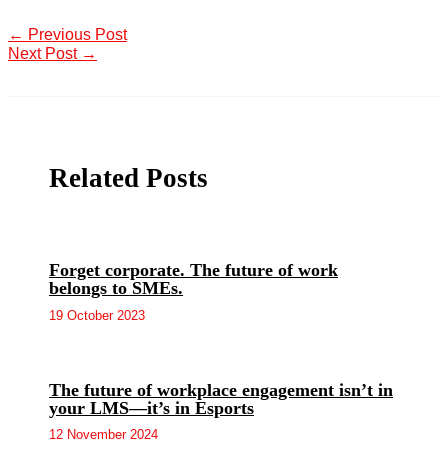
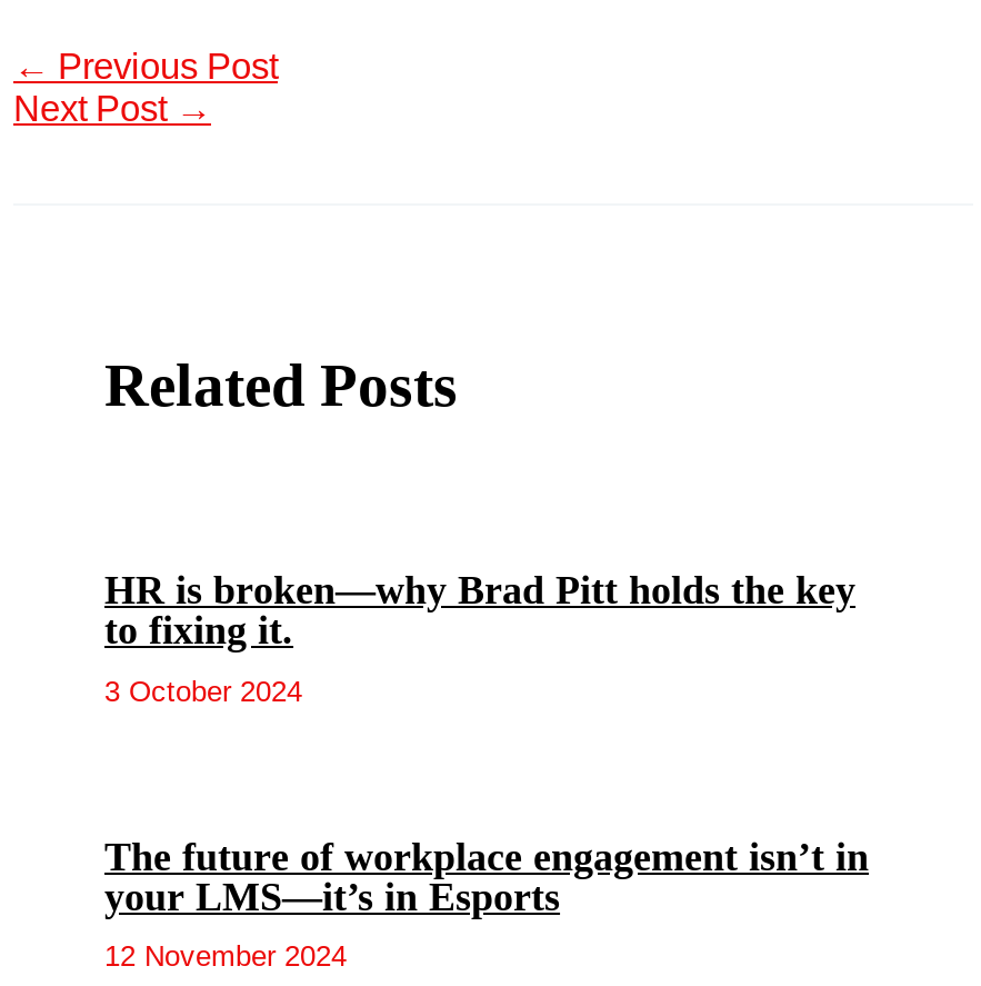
[49,260,338,298] Forget corporate. The future of work | belongs to SMEs. -> [104,569,855,653] HR is broken—why Brad Pitt holds the key | to fixing it.
[49,307,145,322] 19 October 2023 -> [104,674,302,707] 3 October 2024

